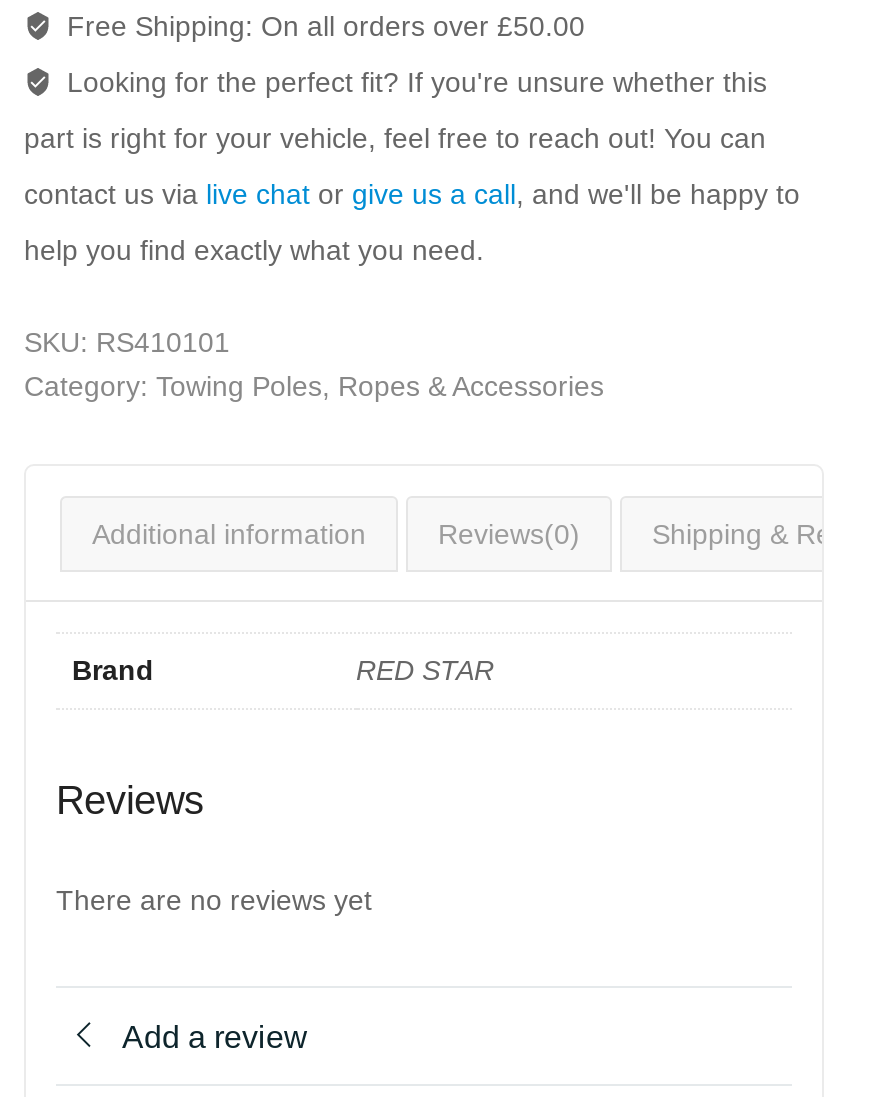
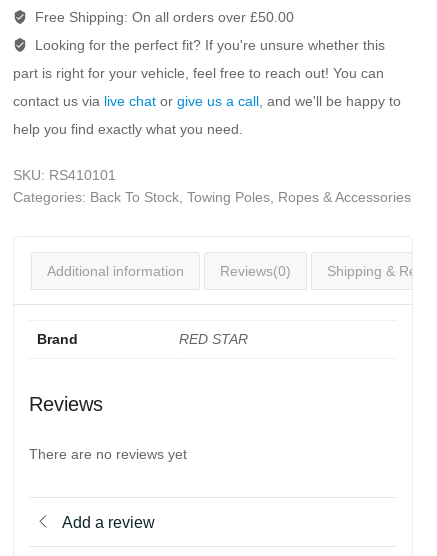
[24,370,604,402] Category: Towing Poles, Ropes & Accessories -> [13,189,411,205] Categories: Back To Stock, Towing Poles, Ropes & Accessories

